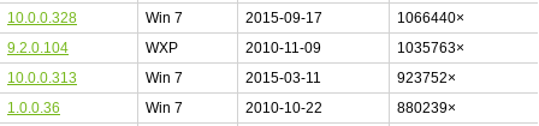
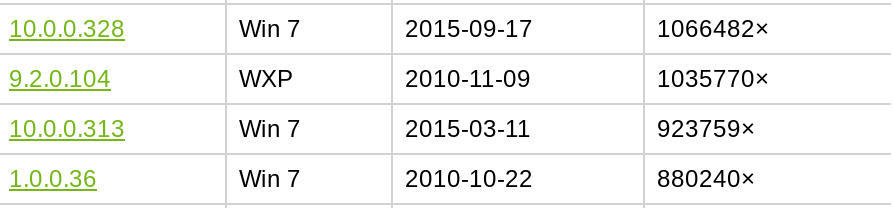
[397,10,464,26] 1066440× -> [657,15,769,43] 1066482×
[397,40,464,56] 1035763× -> [657,65,769,93] 1035770×
[397,70,456,86] 923752× -> [657,115,755,143] 923759×
[397,100,456,116] 880239× -> [657,165,755,193] 880240×

